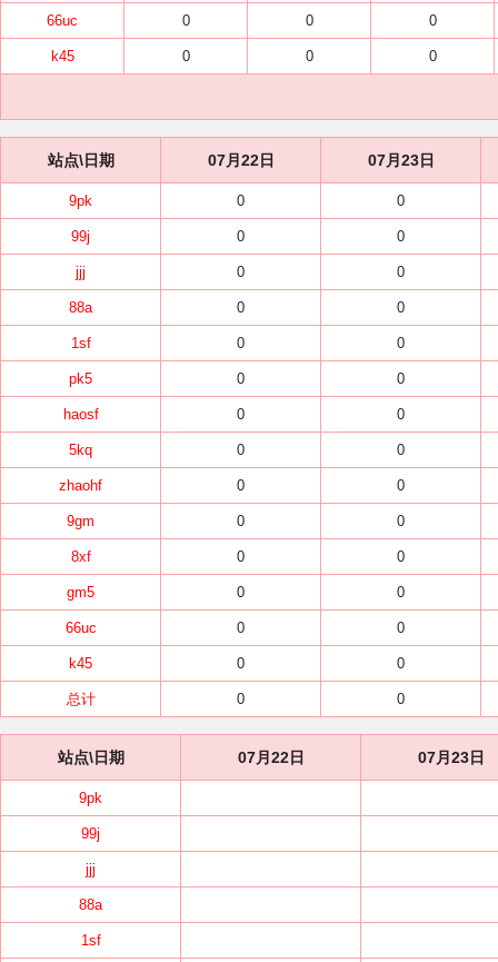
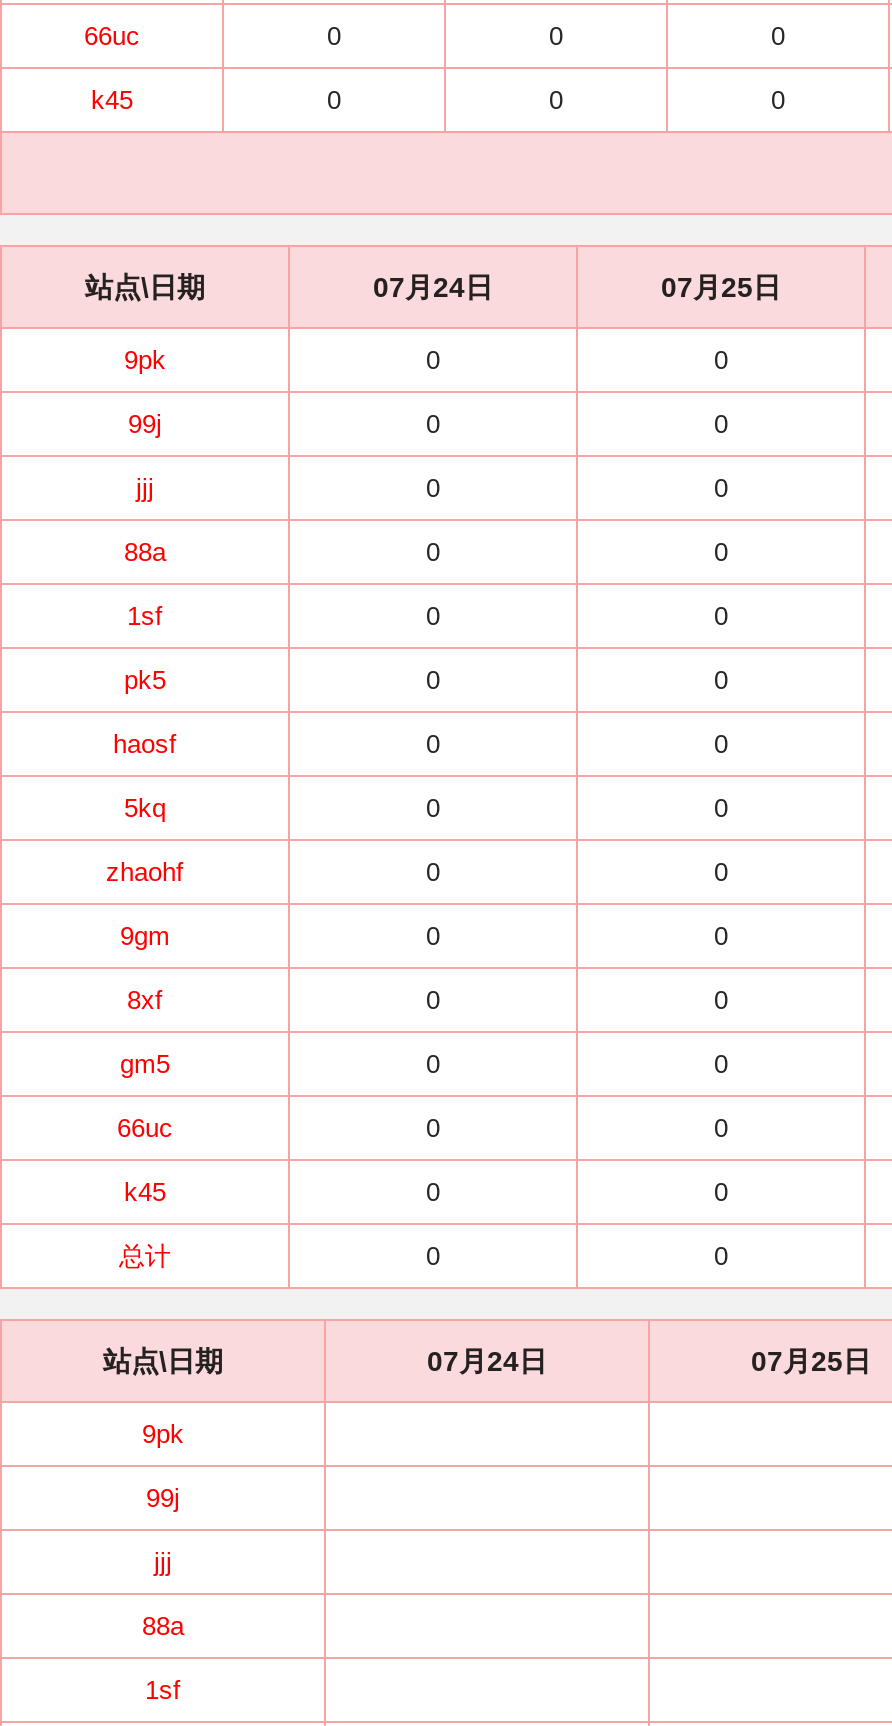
[207,151,274,169] 07月22日 -> [373,271,493,303] 07月24日
[367,151,434,169] 07月23日 -> [661,271,781,303] 07月25日
[237,748,304,766] 07月22日 -> [427,1345,547,1377] 07月24日
[417,748,484,766] 07月23日 -> [751,1345,871,1377] 07月25日

